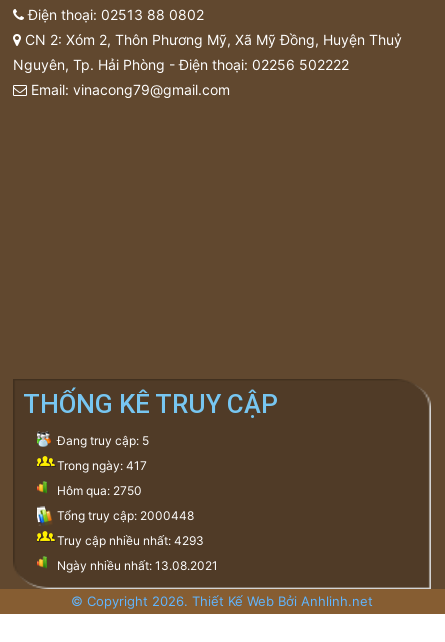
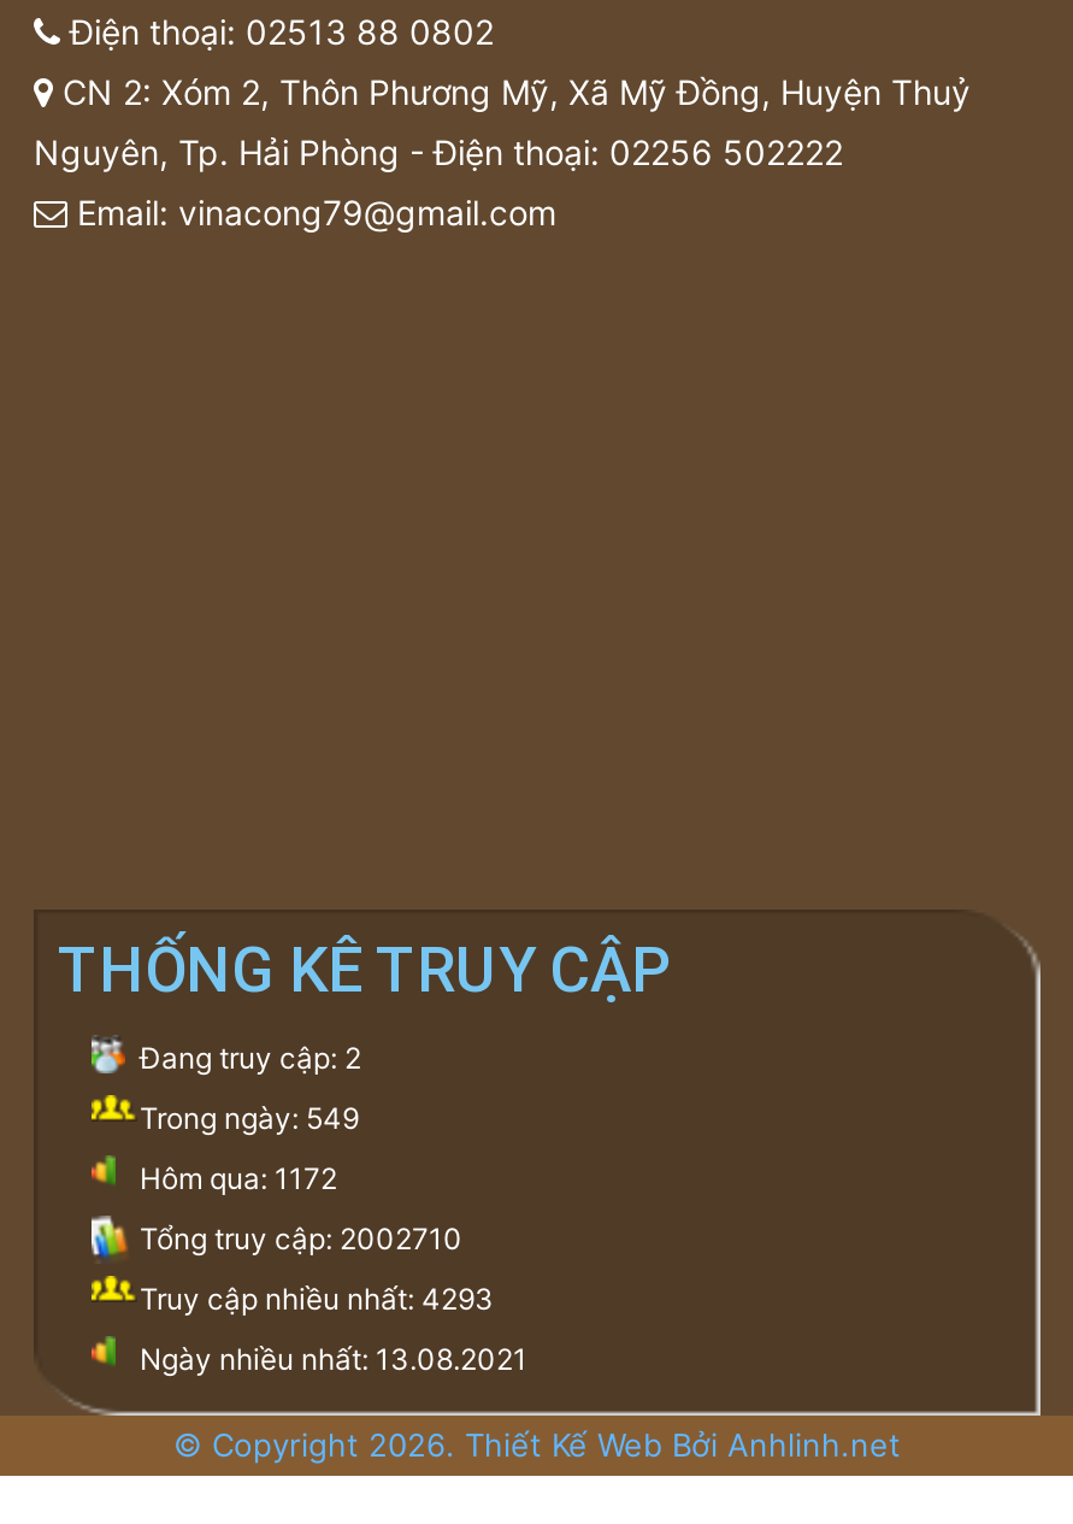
[57,433,149,448] Đang truy cập: 5 -> [140,1040,361,1076] Đang truy cập: 2
[57,458,147,473] Trong ngày: 417 -> [140,1100,359,1136] Trong ngày: 549
[57,483,142,498] Hôm qua: 2750 -> [140,1160,337,1196] Hôm qua: 1172
[57,508,194,523] Tổng truy cập: 2000448 -> [140,1220,462,1257] Tổng truy cập: 2002710

